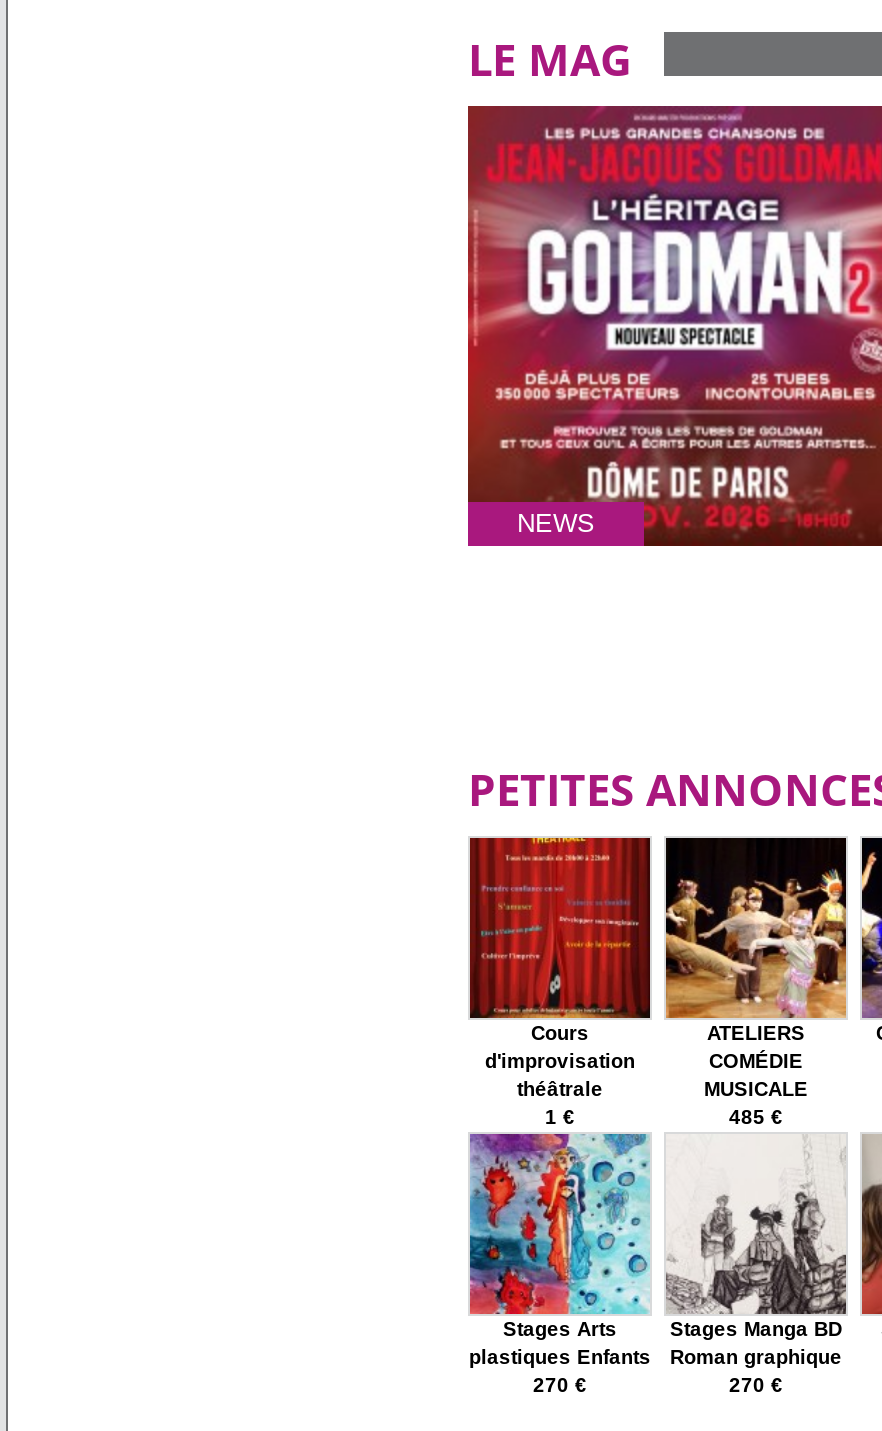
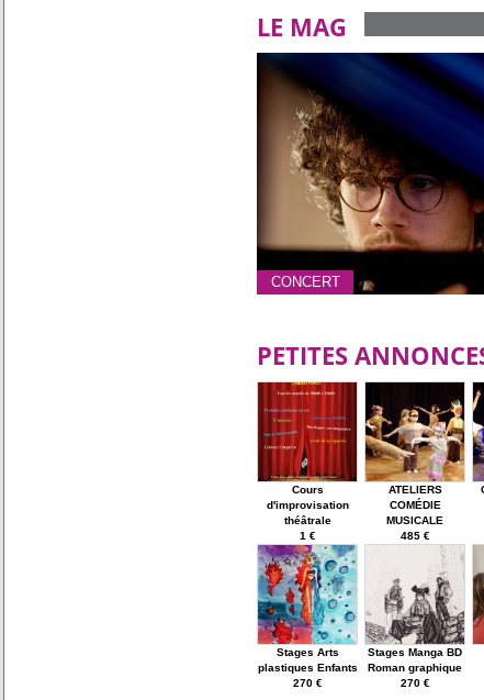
[466,104,876,548] [image] | NEWS -> [256,52,481,296] [image] | CONCERT

